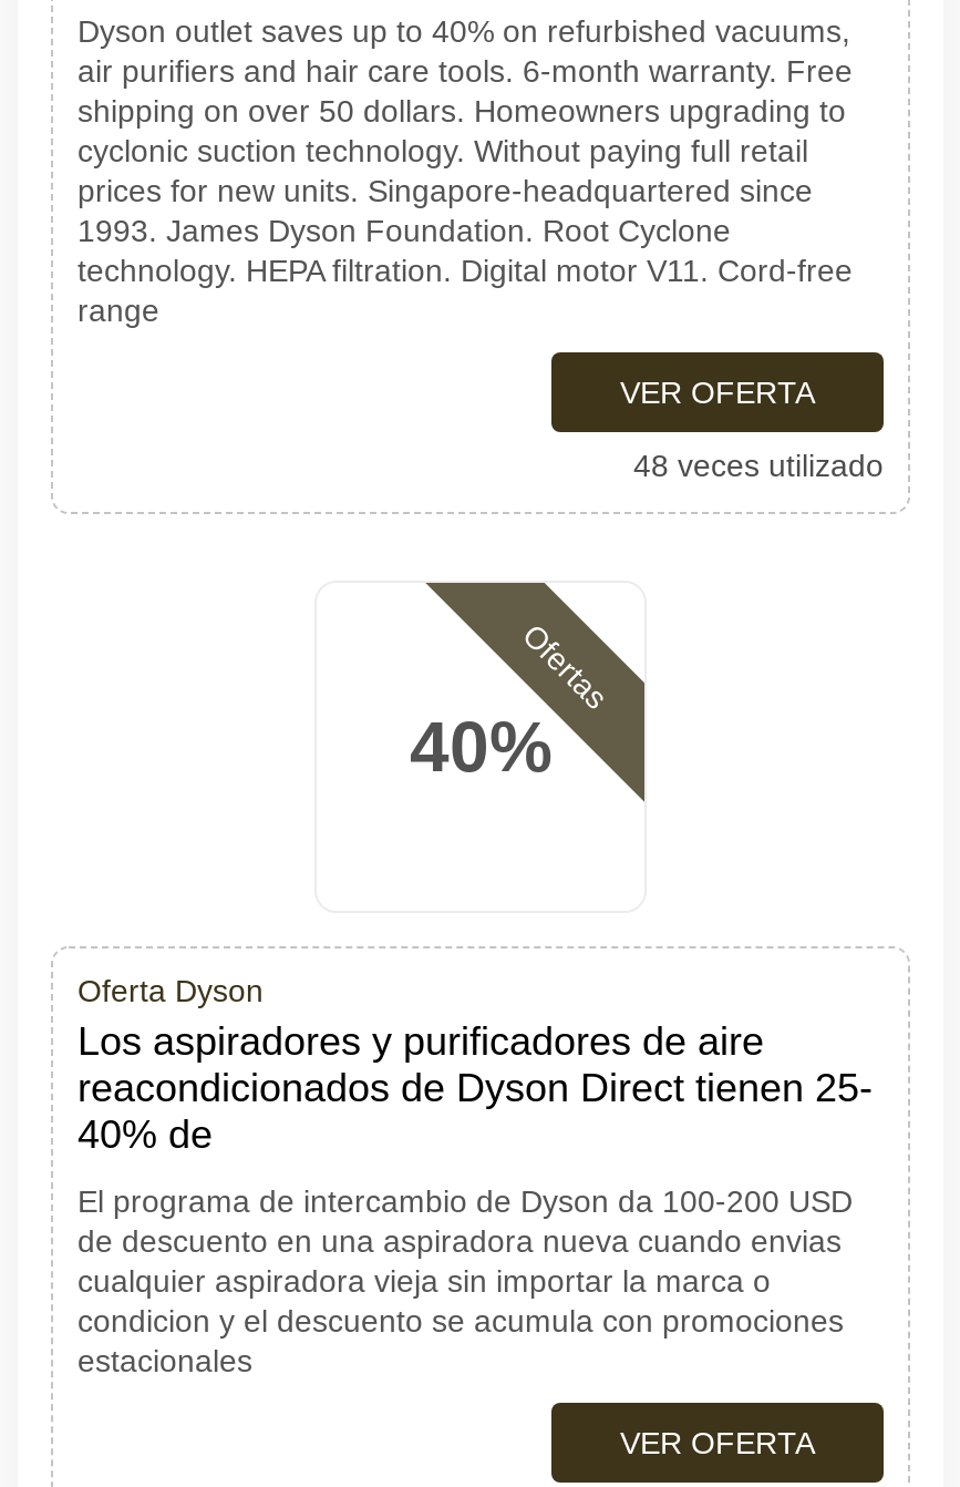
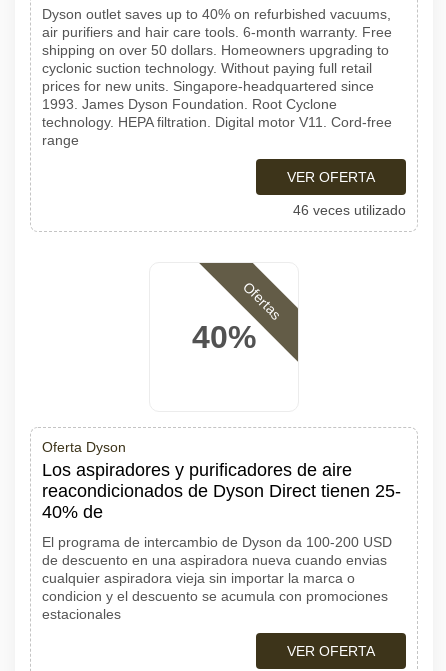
[633,448,884,483] 48 veces utilizado -> [293,202,406,218] 46 veces utilizado

